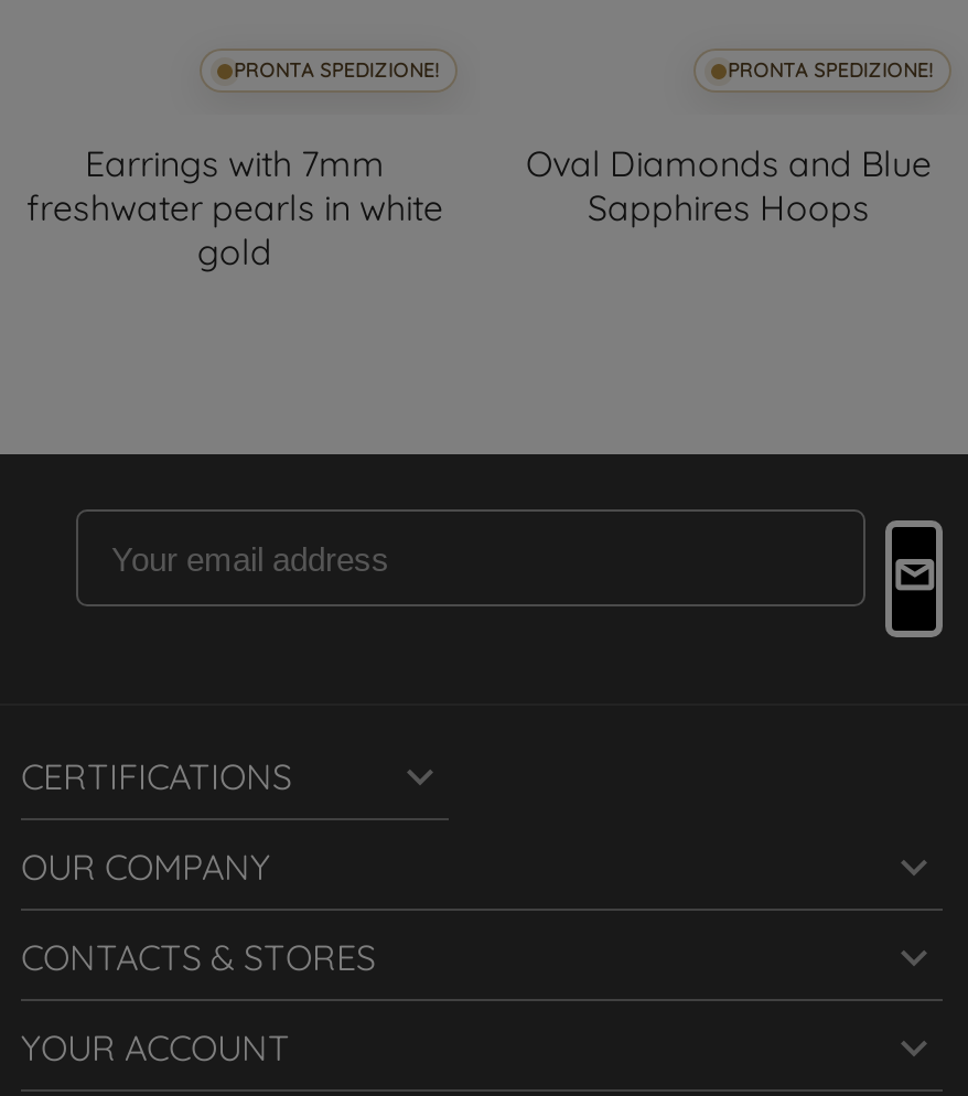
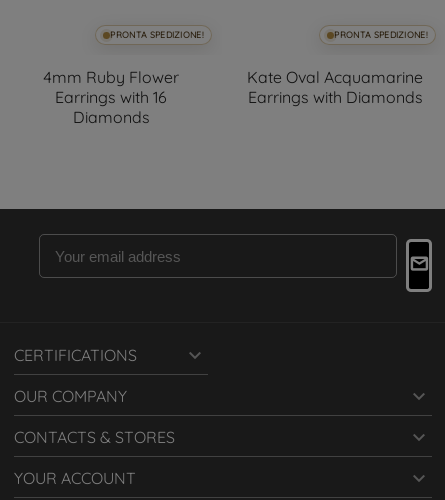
[26,142,443,274] Earrings with 7mm | freshwater pearls in white | gold -> [43,67,179,127] 4mm Ruby Flower | Earrings with 16 | Diamonds
[526,142,932,230] Oval Diamonds and Blue | Sapphires Hoops -> [247,67,423,107] Kate Oval Acquamarine | Earrings with Diamonds

